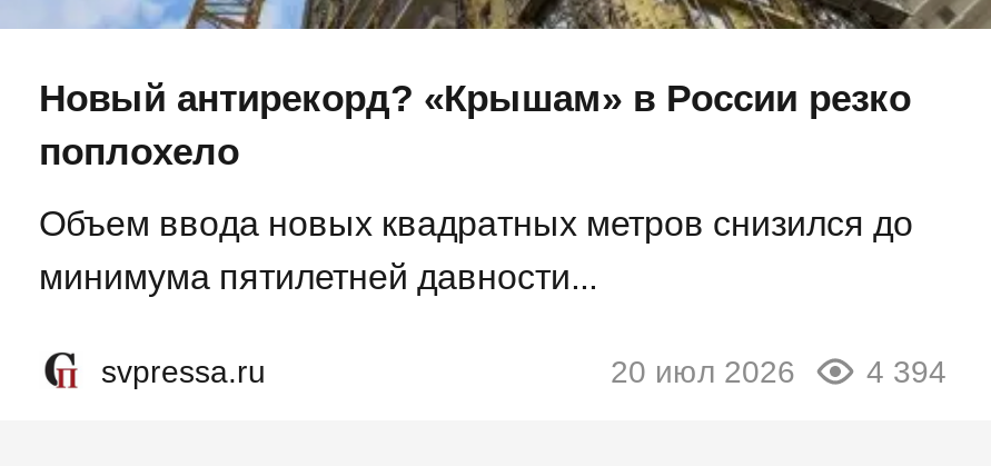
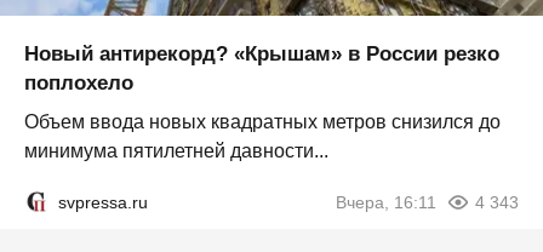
[611,353,947,389] 20 июл 2026 | 4 394 -> [336,192,519,212] Вчера, 16:11 | 4 343

